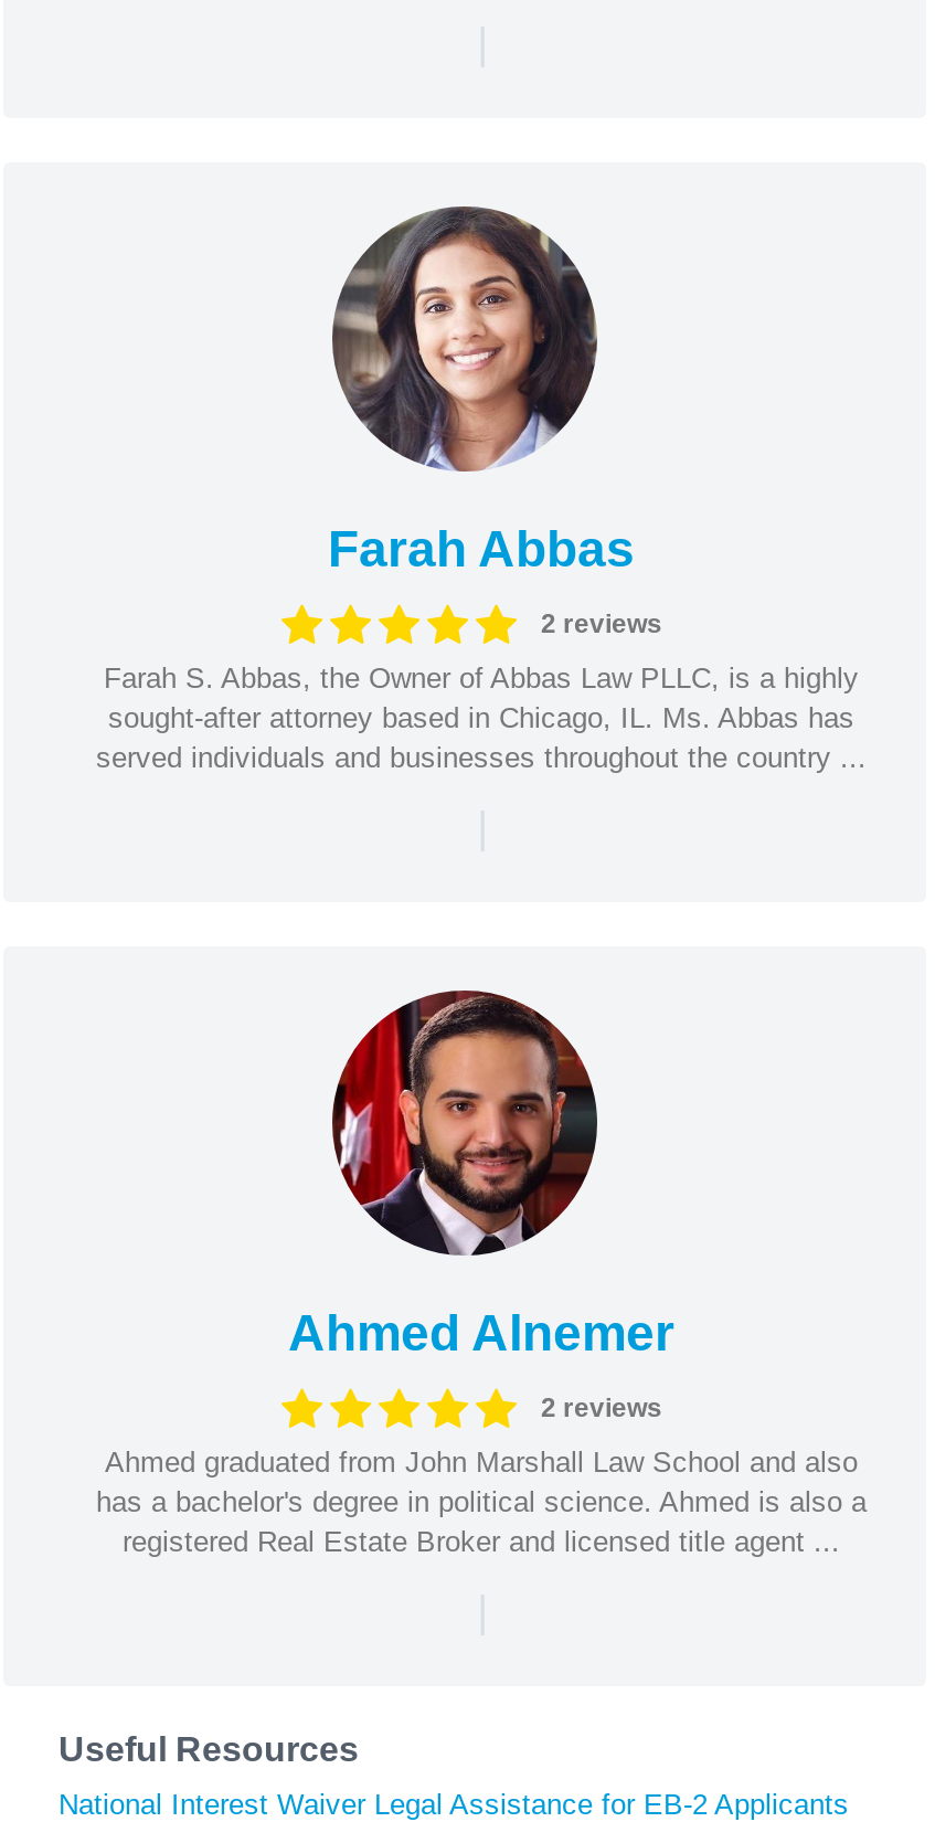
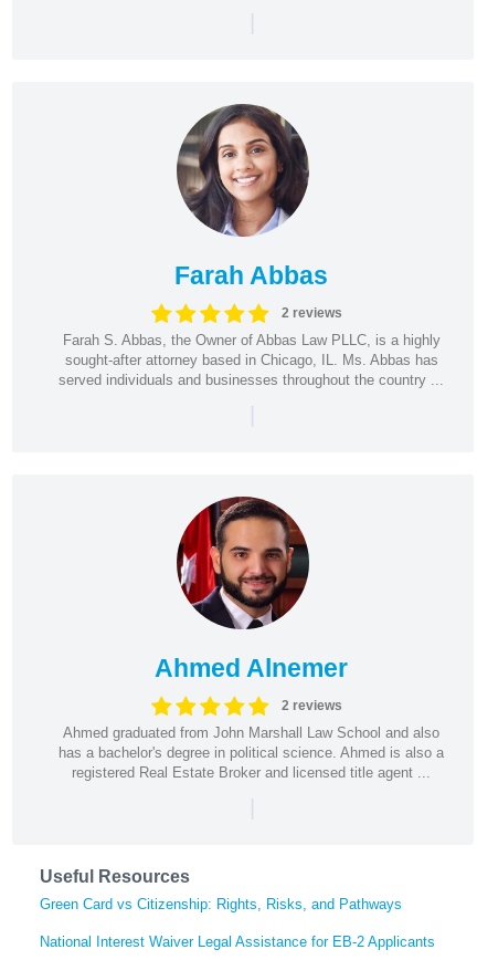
none -> [40,895,402,912] Green Card vs Citizenship: Rights, Risks, and Pathways

